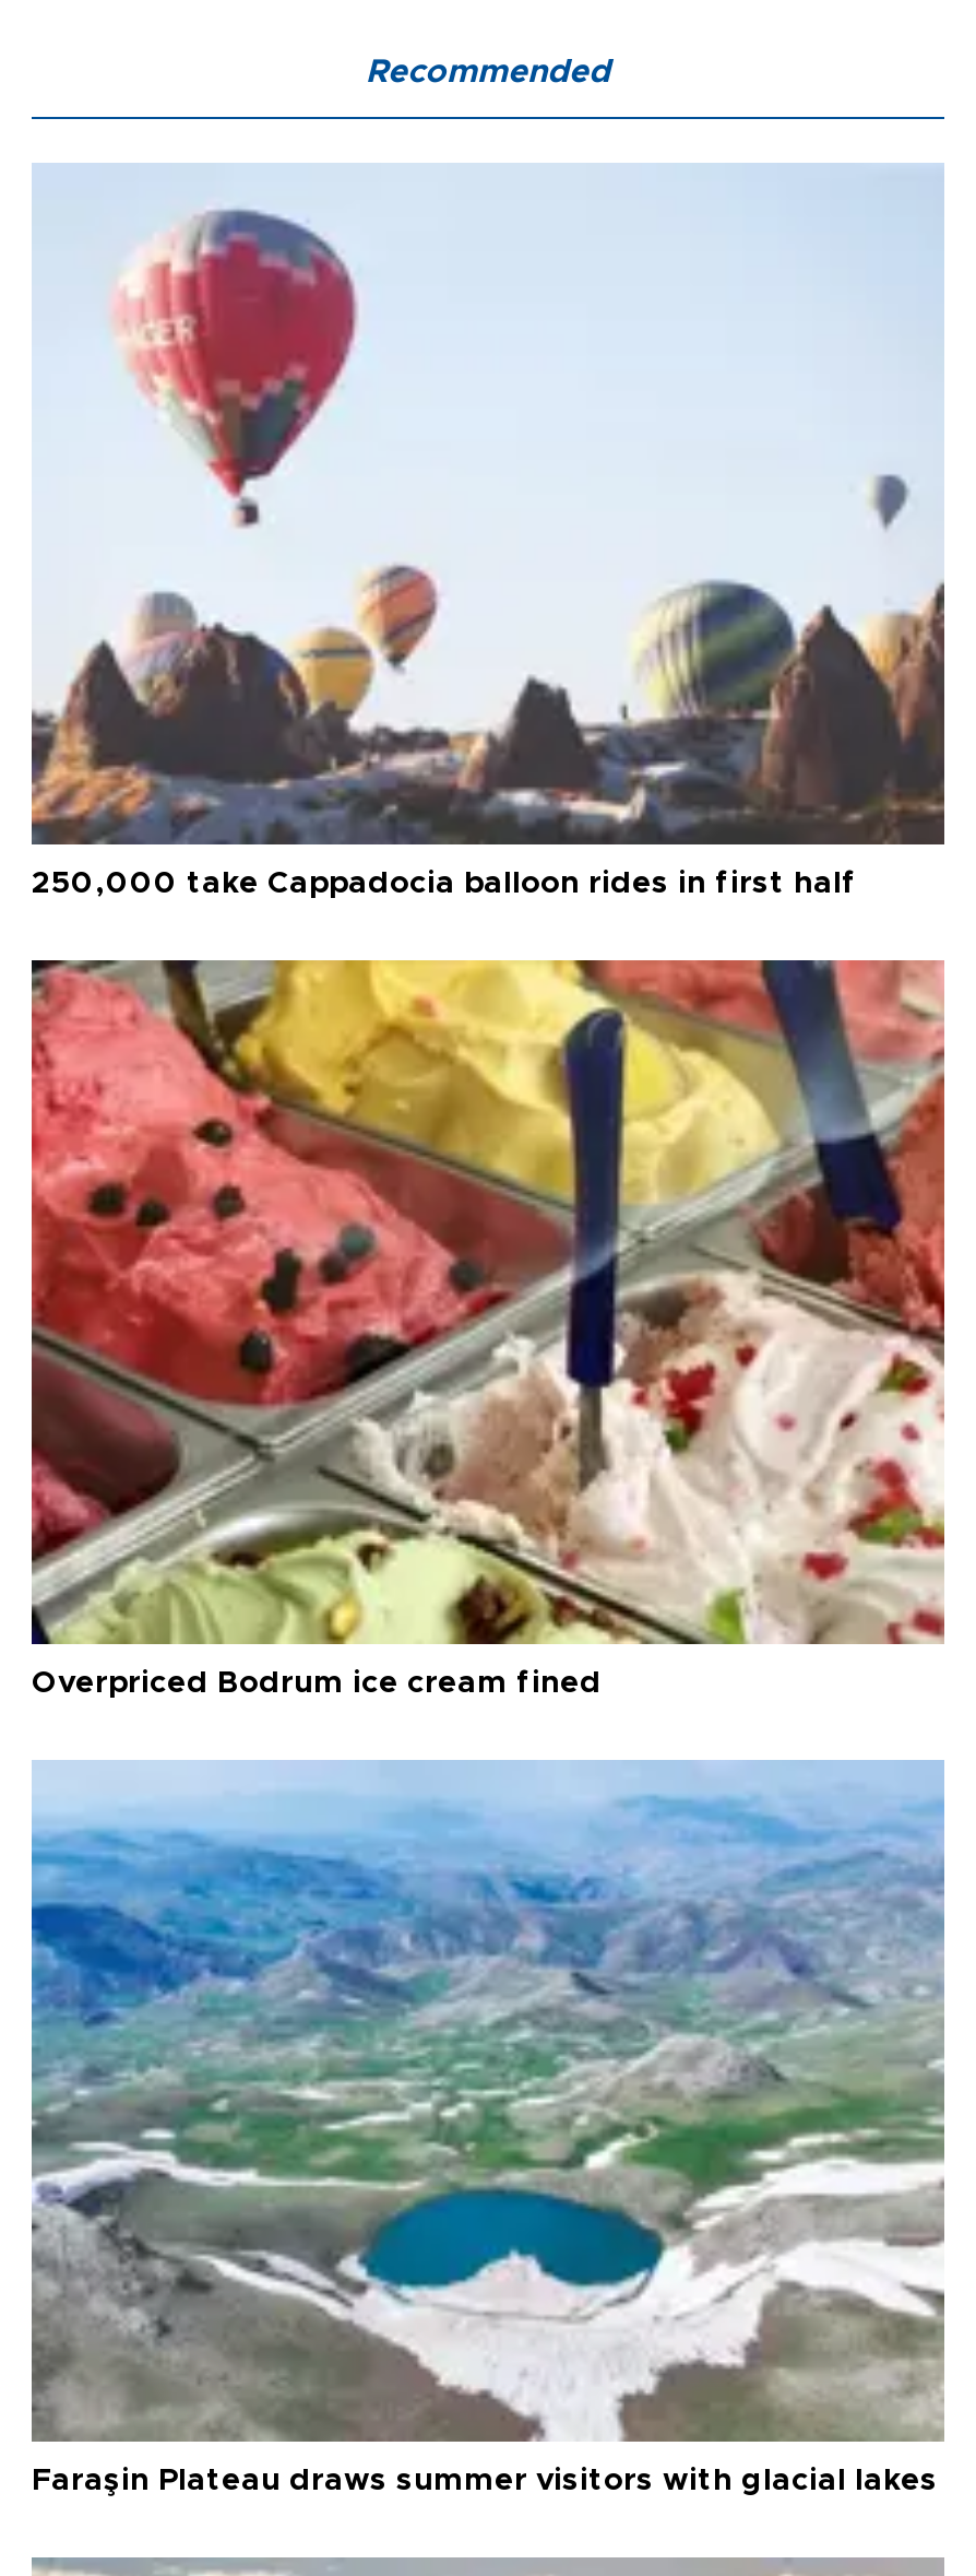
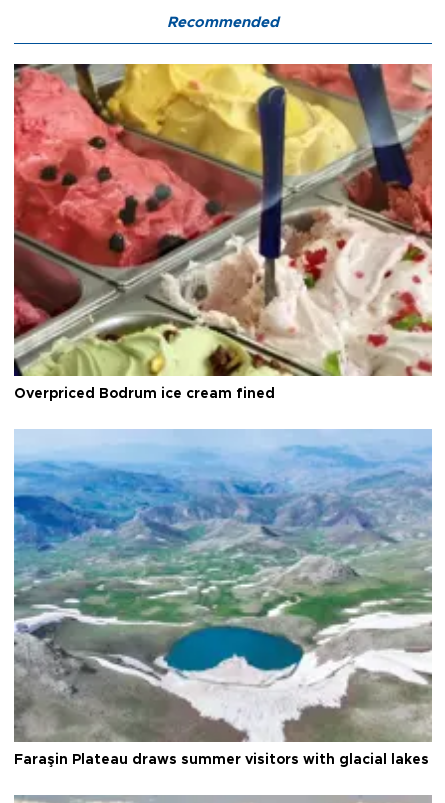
[29,163,947,900] [image] | 250,000 take Cappadocia balloon rides in first half -> none

